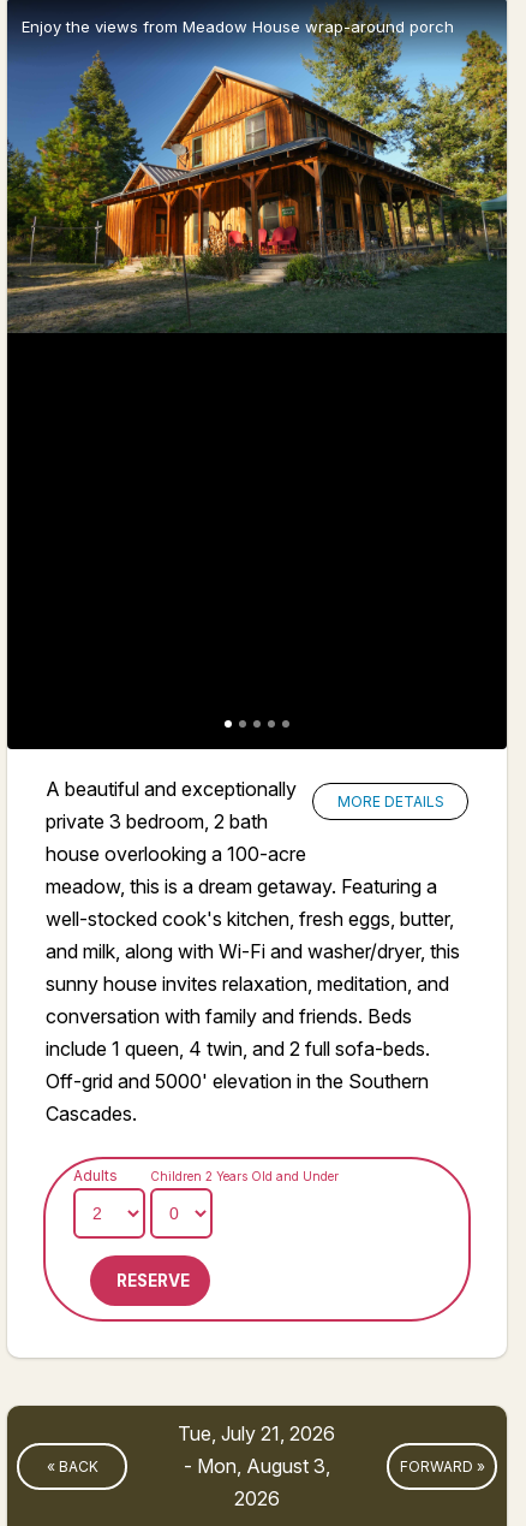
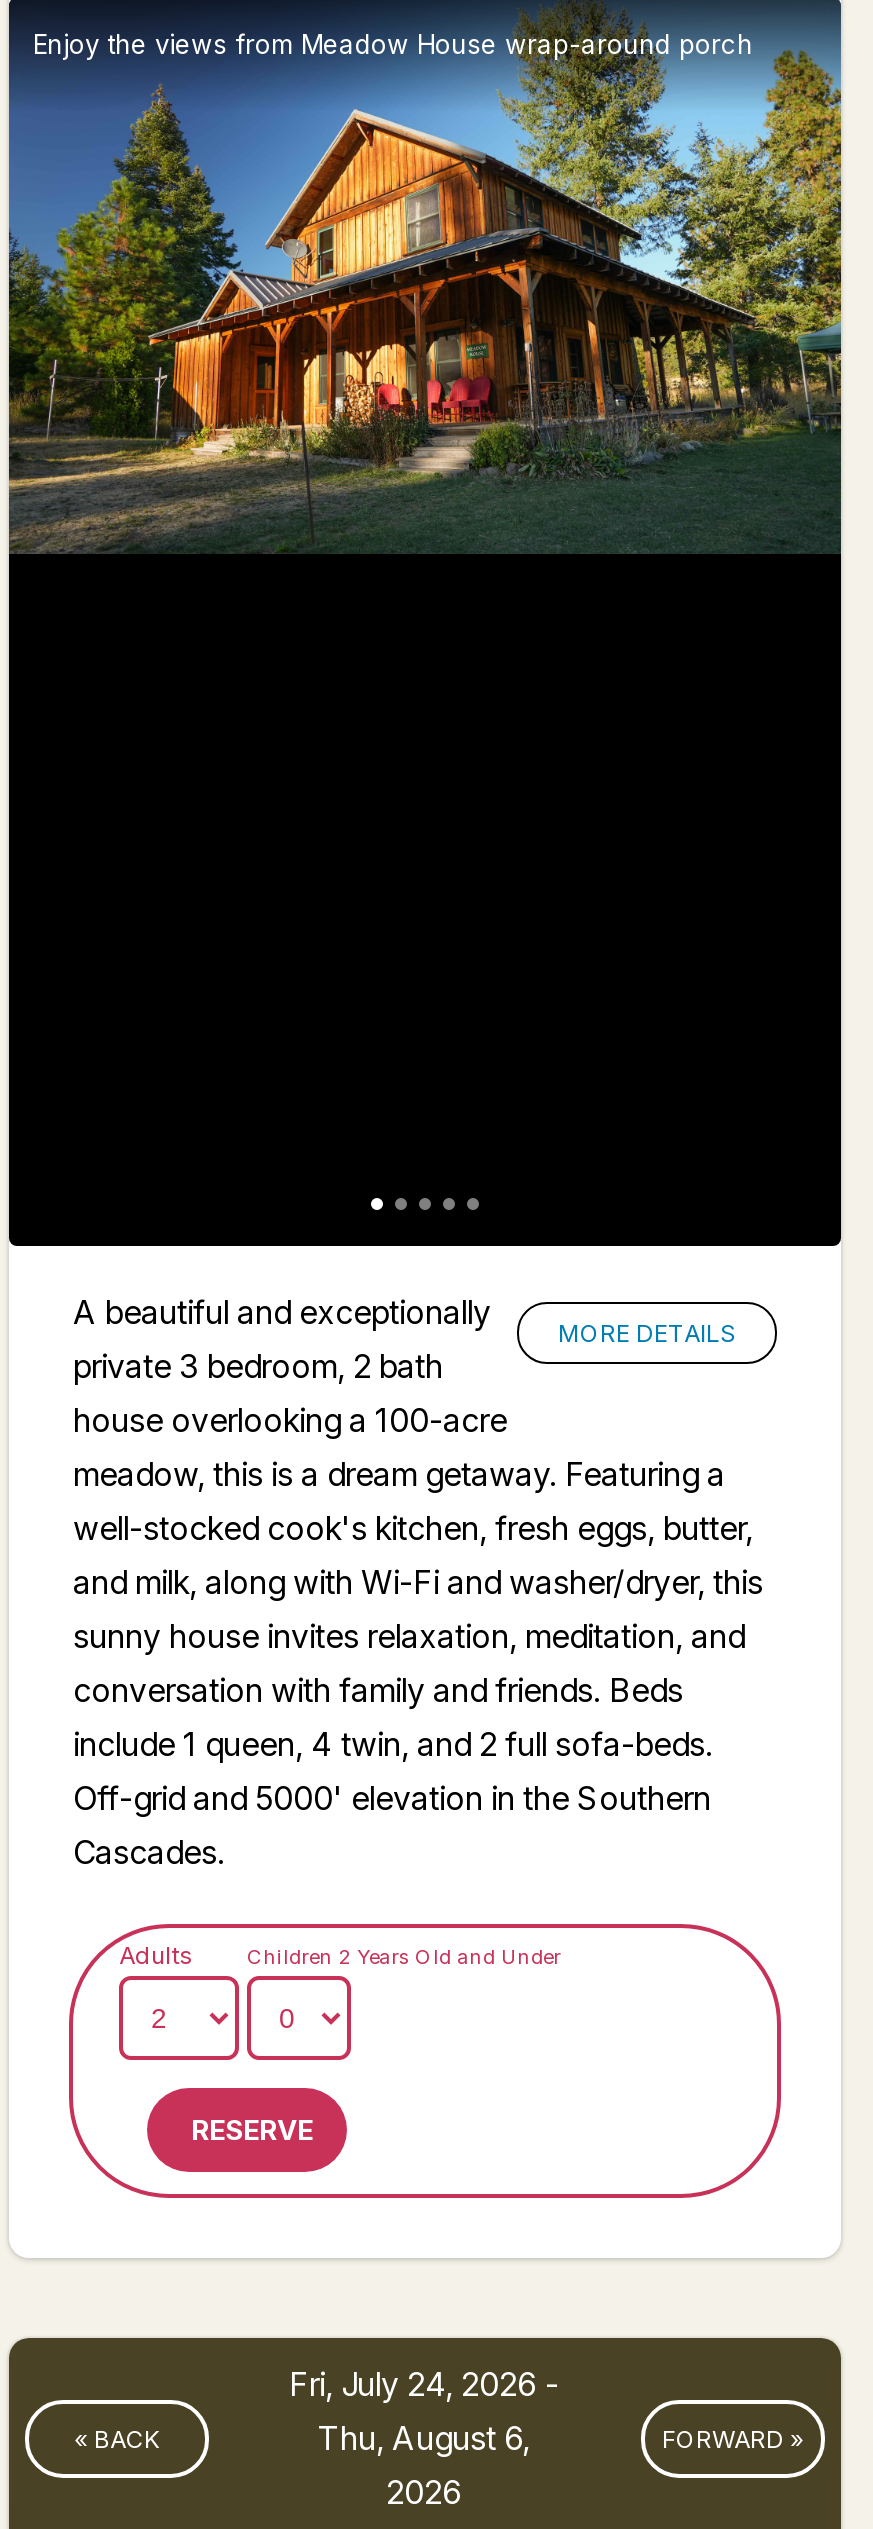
[178,1421,335,1478] Tue, July 21, 2026 | - Mon, August 3, -> [289,2364,559,2458] Fri, July 24, 2026 - | Thu, August 6,

